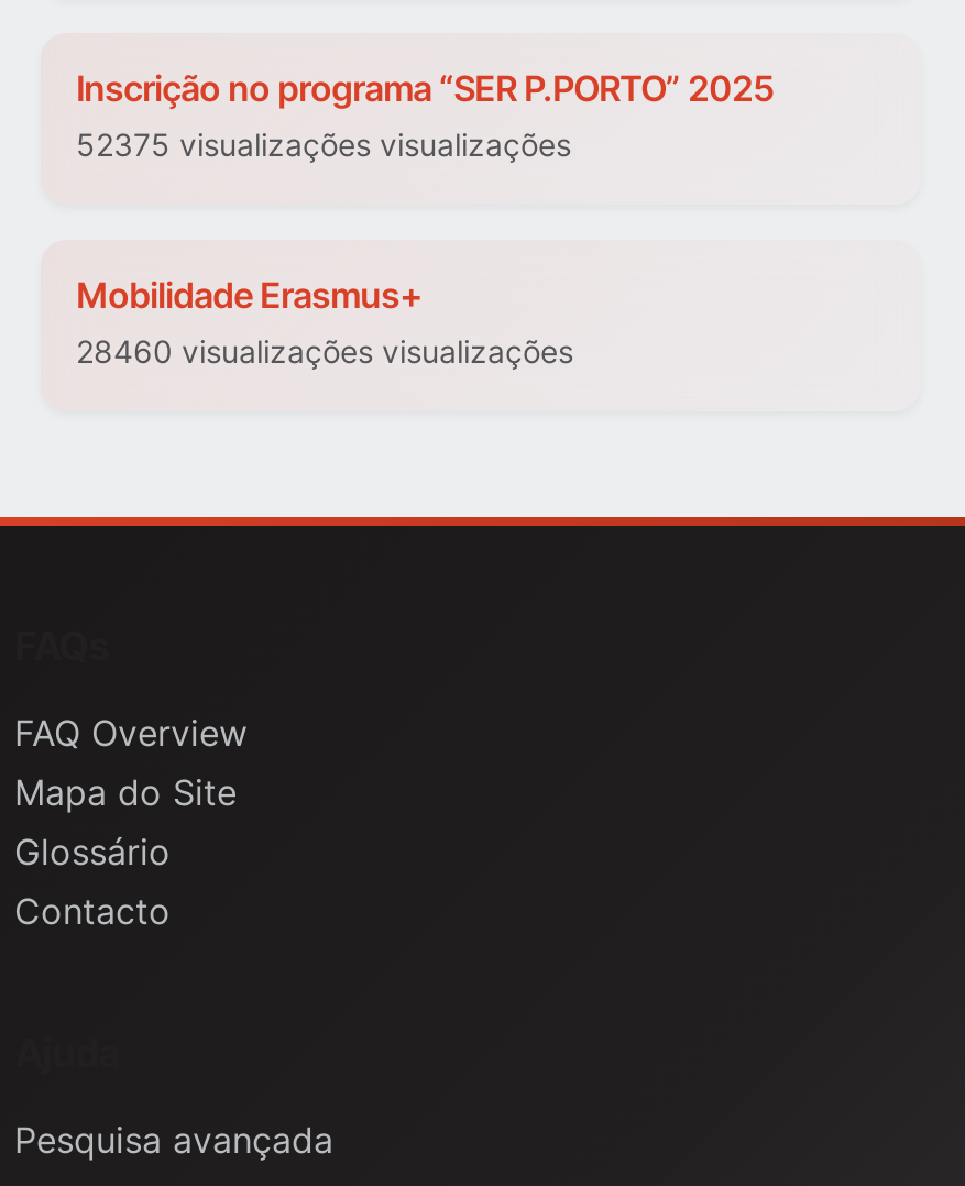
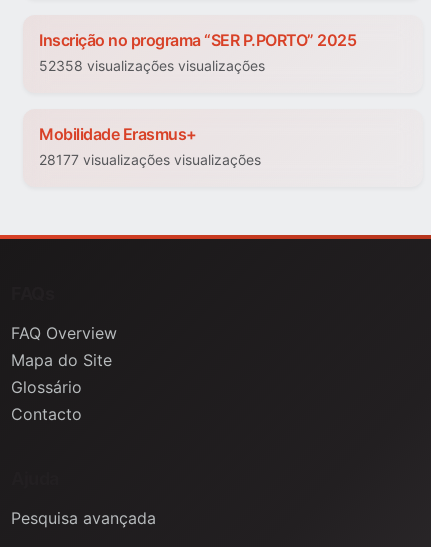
[76,127,571,164] 52375 visualizações visualizações -> [39,57,265,74] 52358 visualizações visualizações
[76,333,573,371] 28460 visualizações visualizações -> [39,151,261,168] 28177 visualizações visualizações

